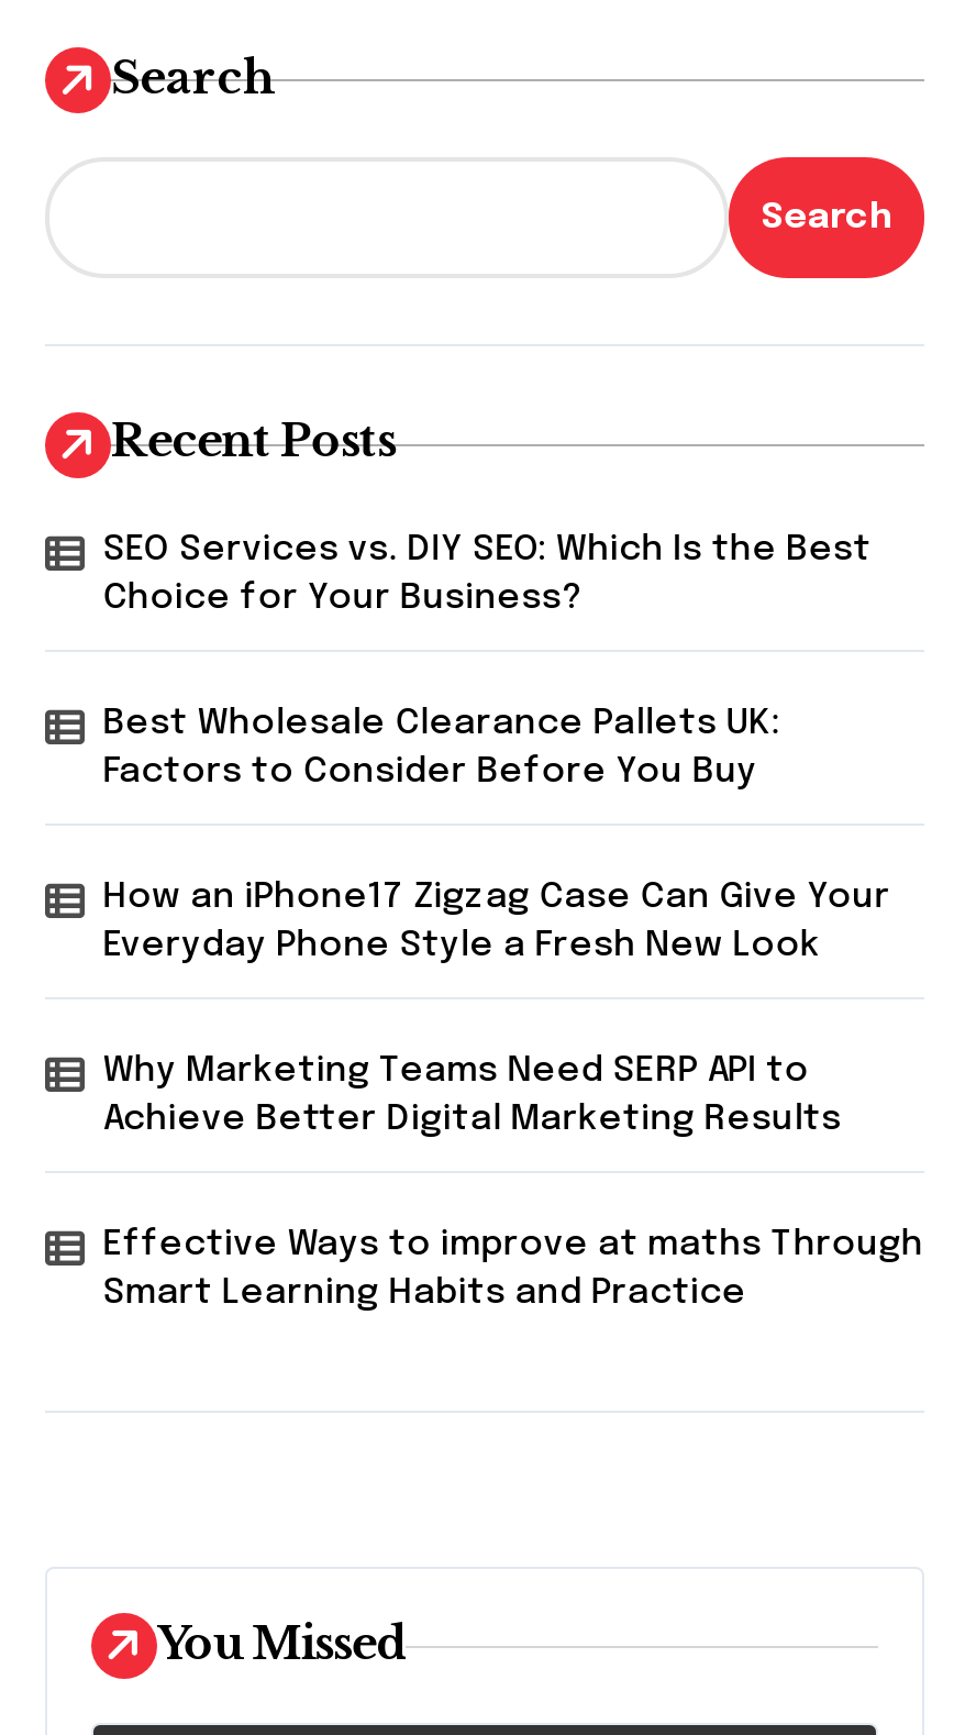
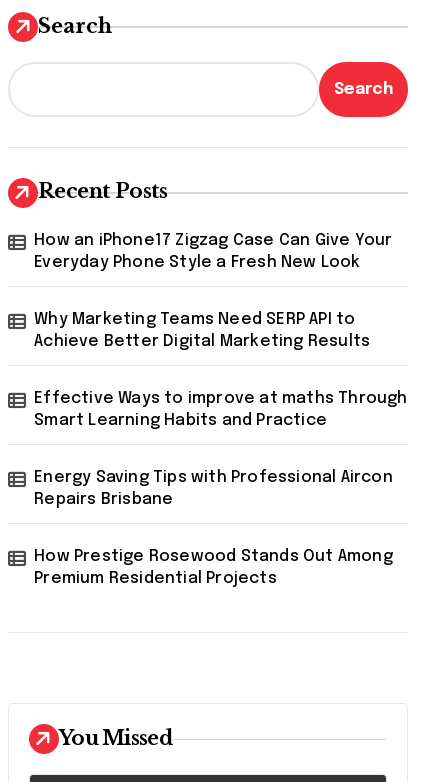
[103,531,871,791] SEO Services vs. DIY SEO: Which Is the Best | Choice for Your Business? | Best Wholesale Clearance Pallets UK: | Factors to Consider Before You Buy -> none
moved [103,879,923,1312] -> [34,232,408,429]: How an iPhone17 Zigzag Case Can Give Your | Everyday Phone Style a Fresh New Look | Why Marketing Teams Need SERP API to | Achieve Better Digital Marketing Results | Effective Ways to improve at maths Through | Smart Learning Habits and Practice
none -> [34,469,393,587] Energy Saving Tips with Professional Aircon | Repairs Brisbane | How Prestige Rosewood Stands Out Among | Premium Residential Projects

